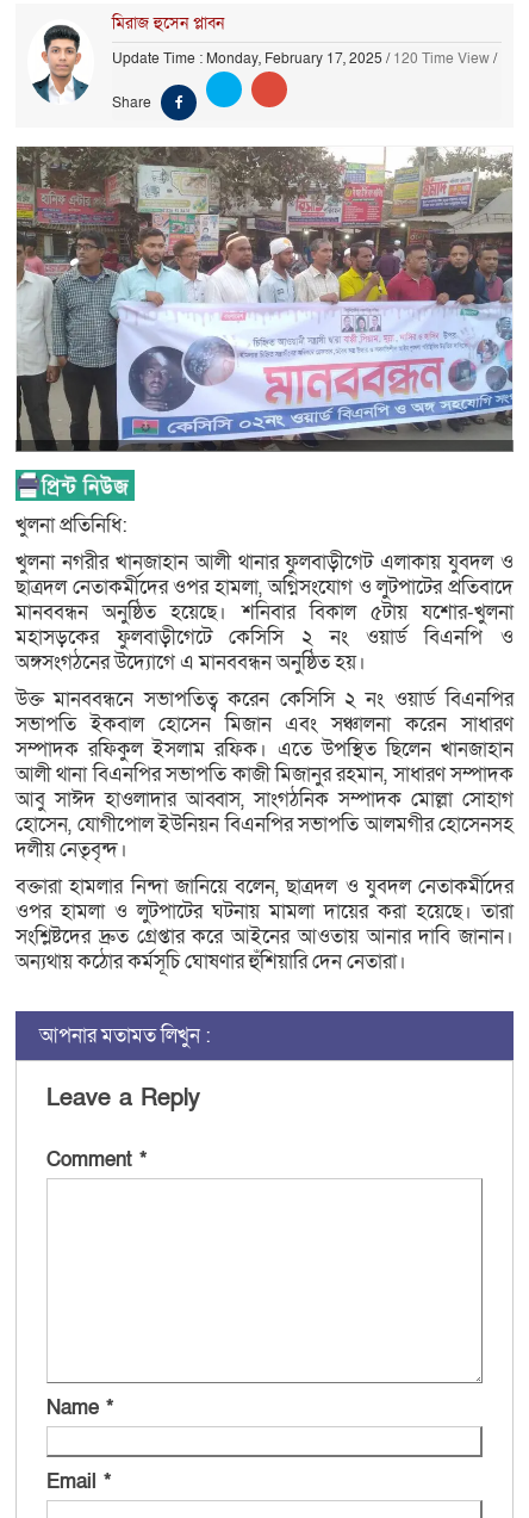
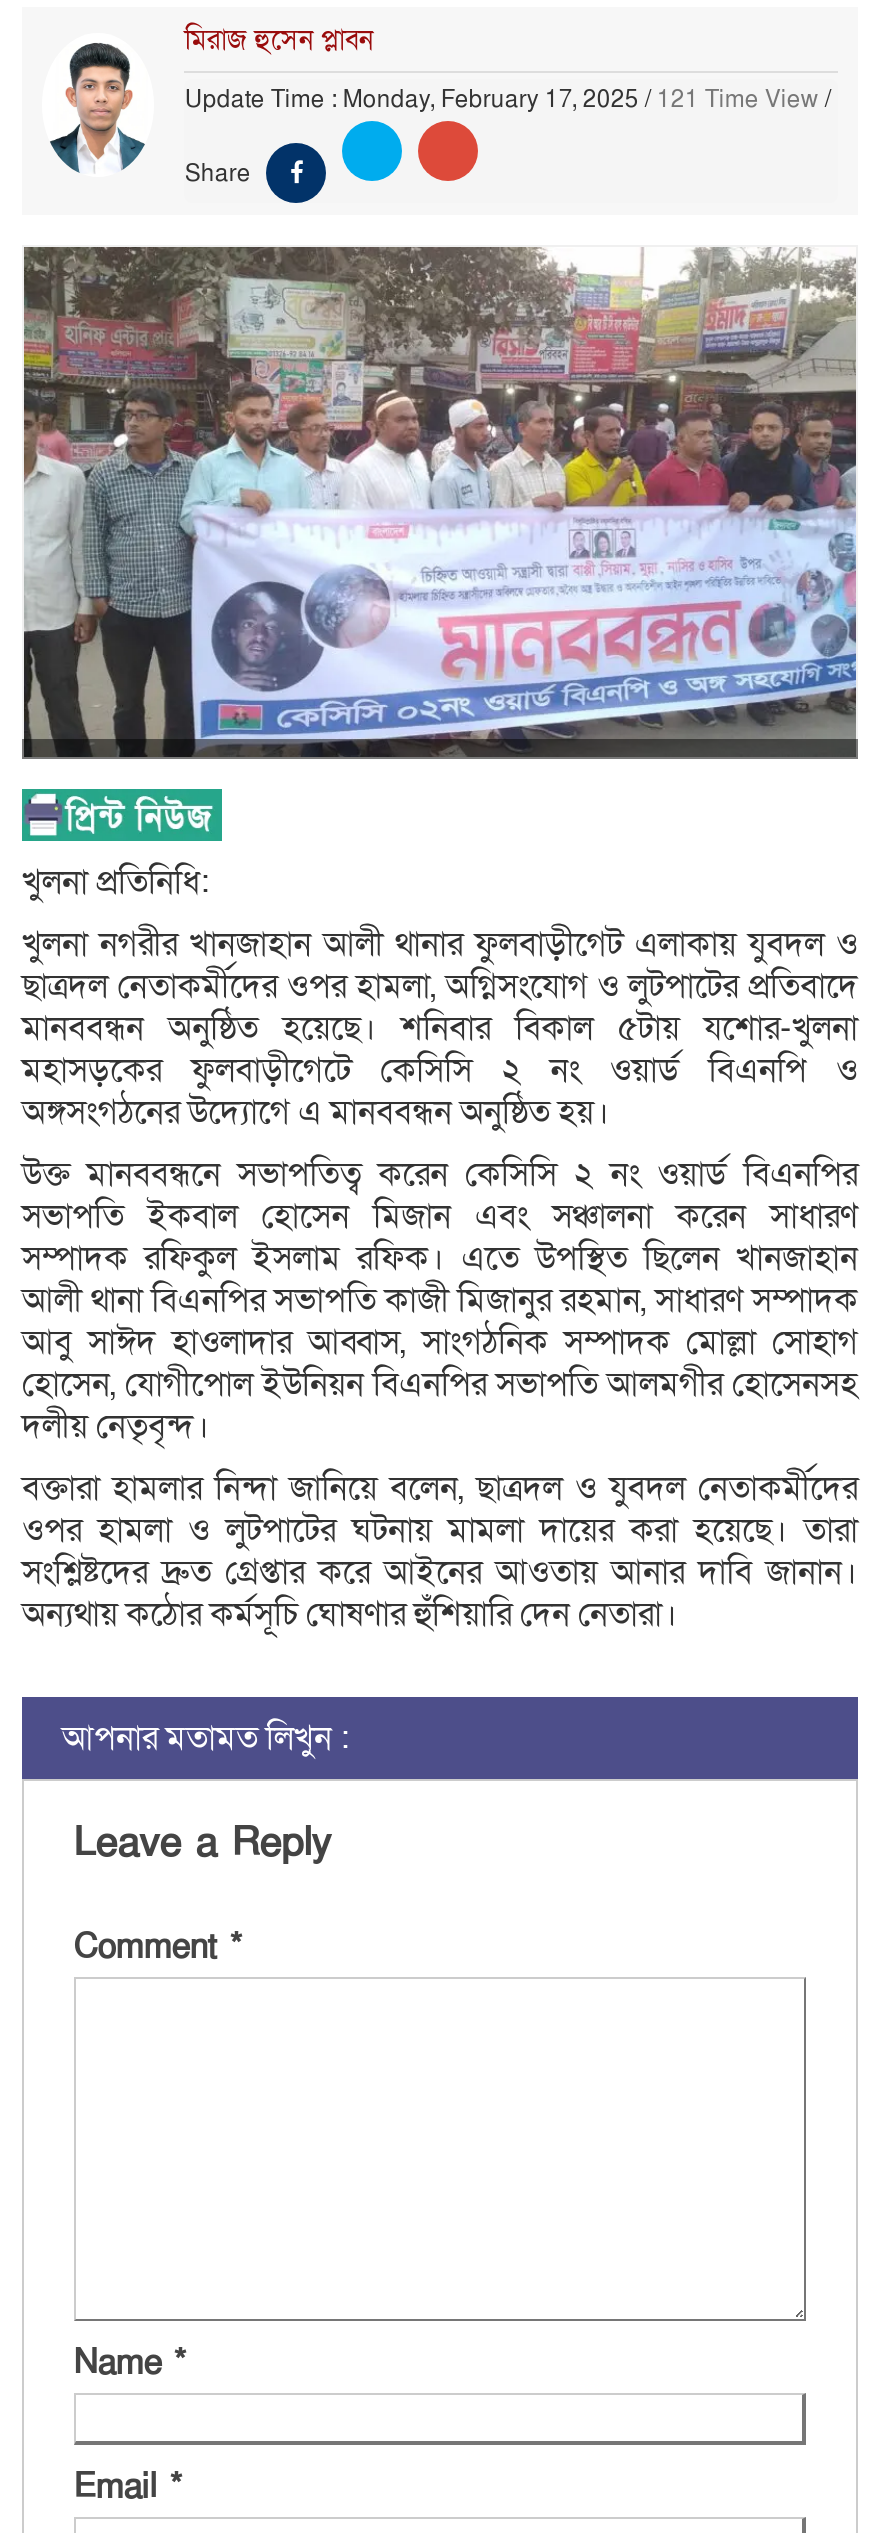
[112,49,497,68] Update Time : Monday, February 17, 2025 / 120 Time View / -> [185,82,831,114] Update Time : Monday, February 17, 2025 / 121 Time View /

